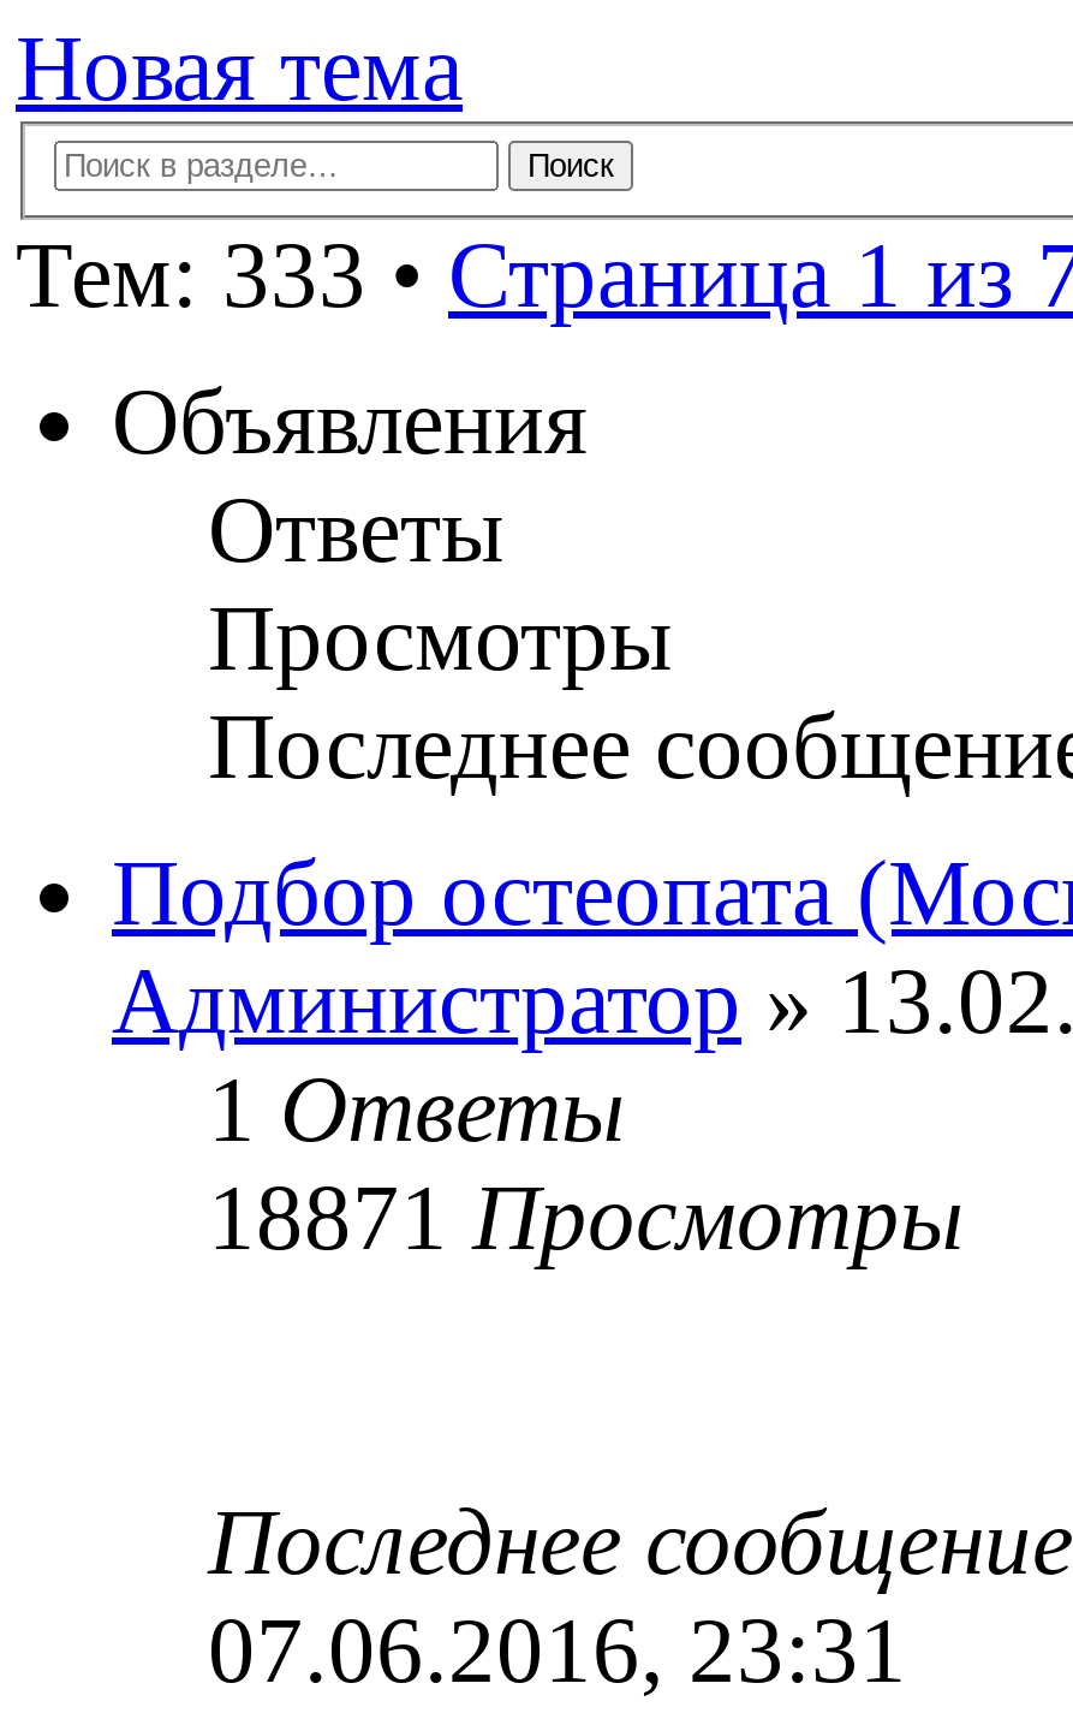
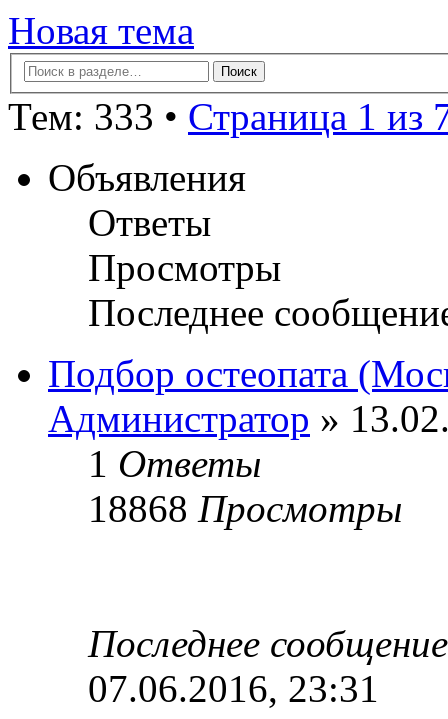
[208,1165,962,1268] 18871 Просмотры -> [88,487,402,530] 18868 Просмотры

